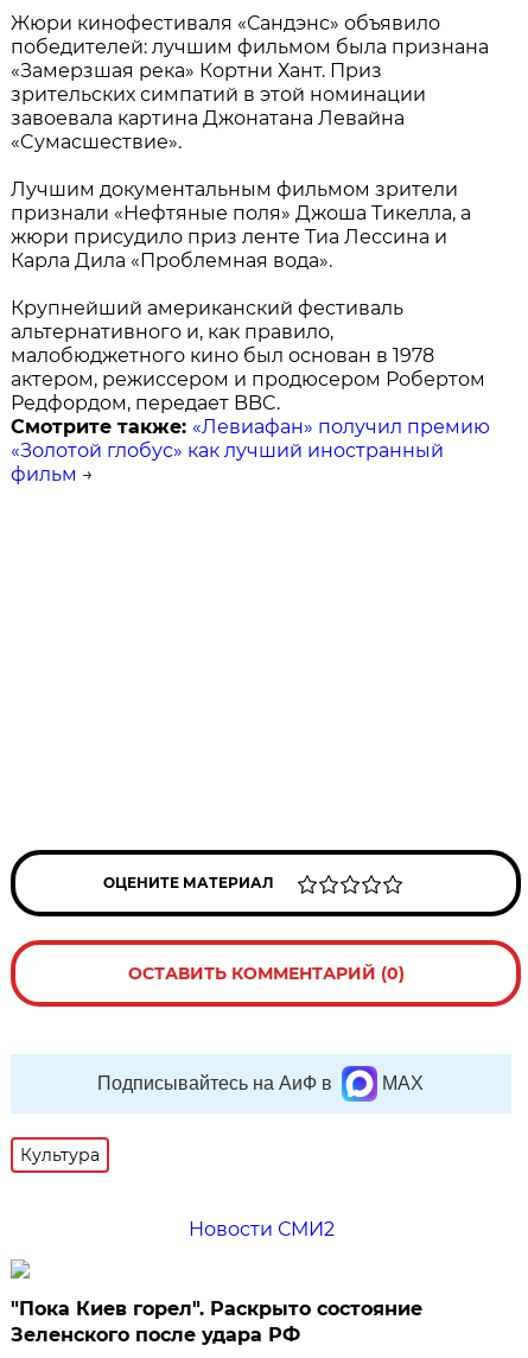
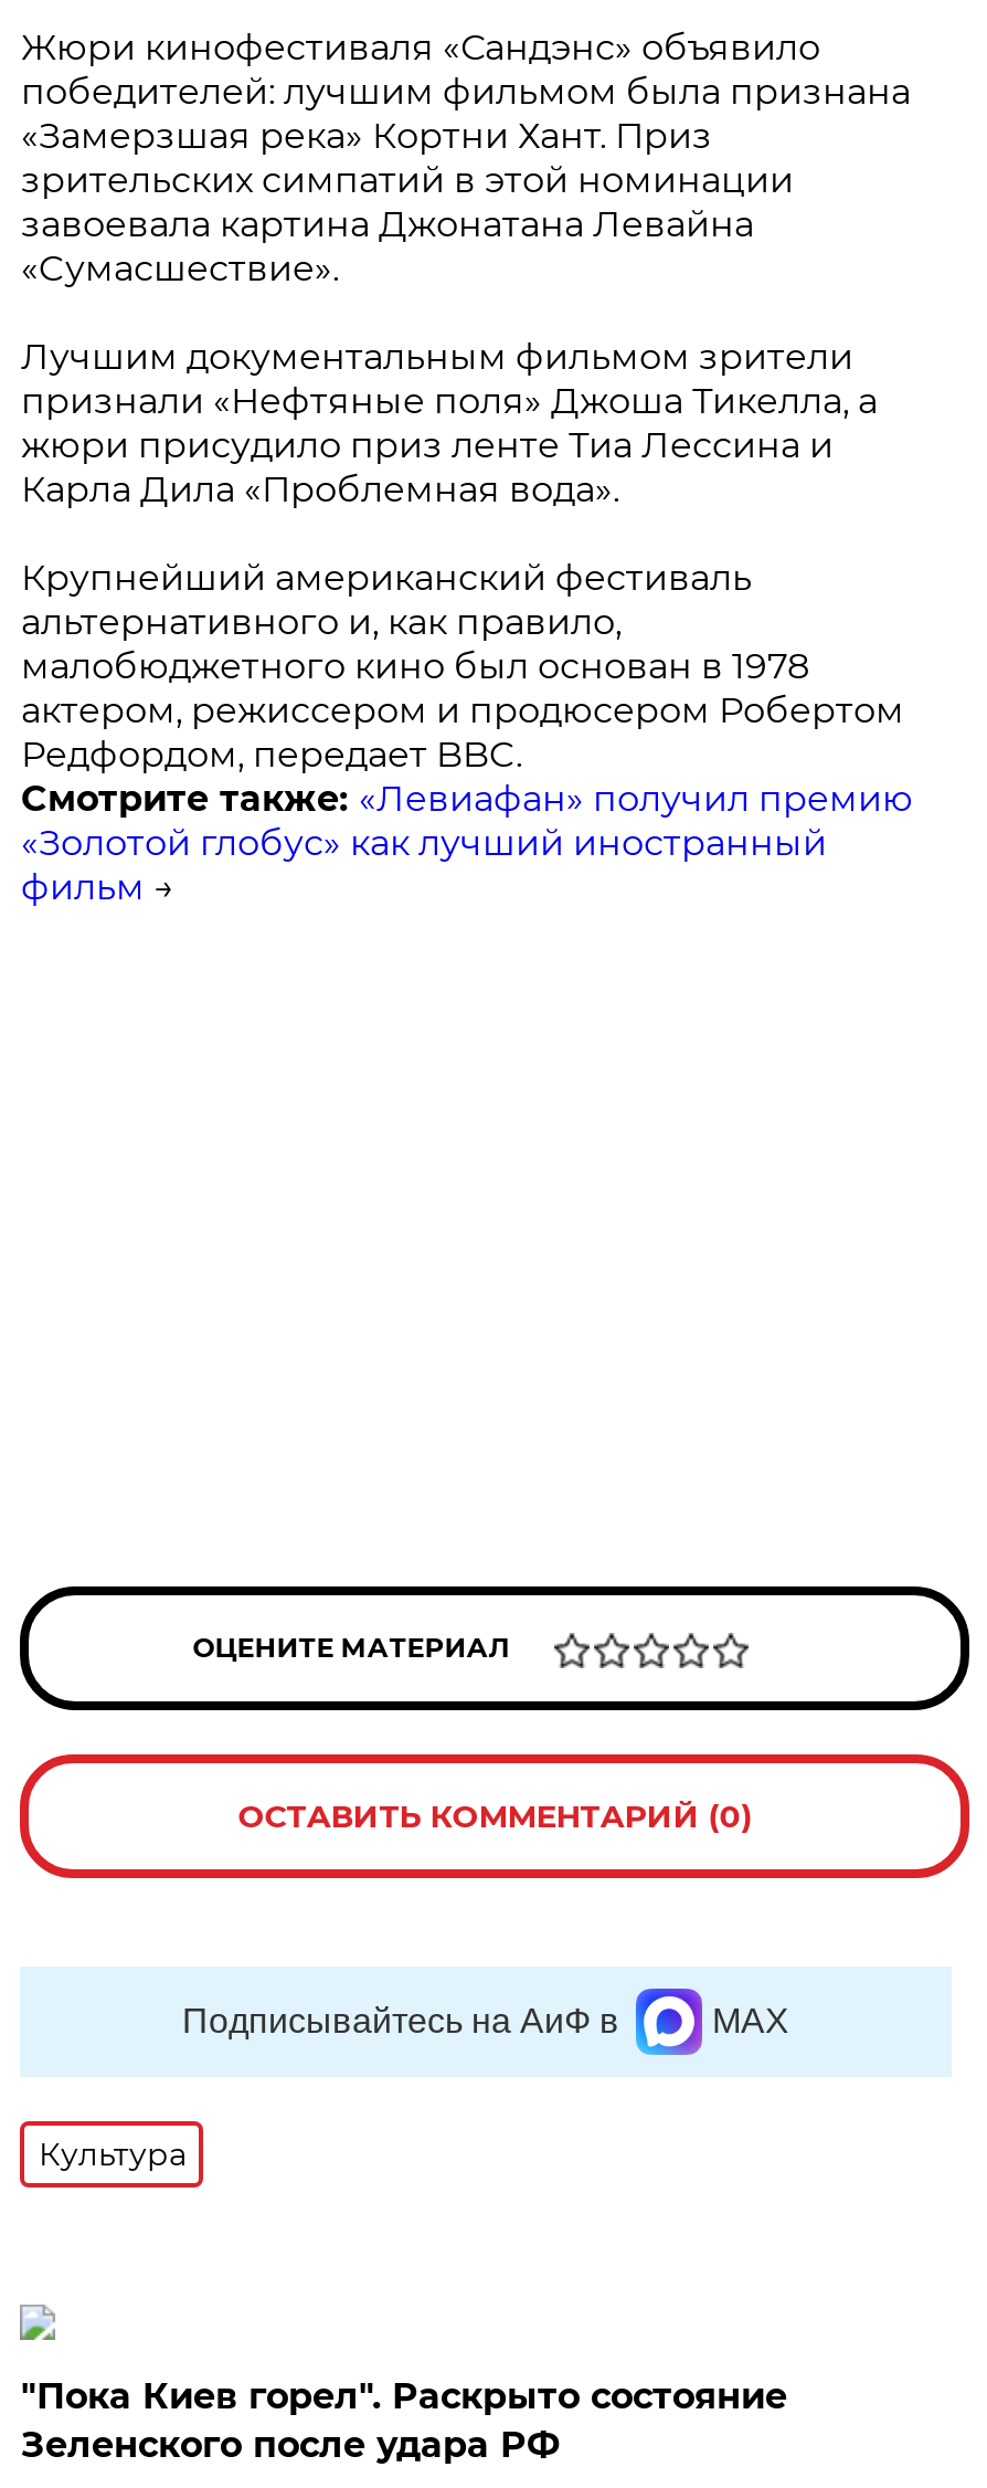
[188,1218,334,1240] Новости СМИ2 -> none

